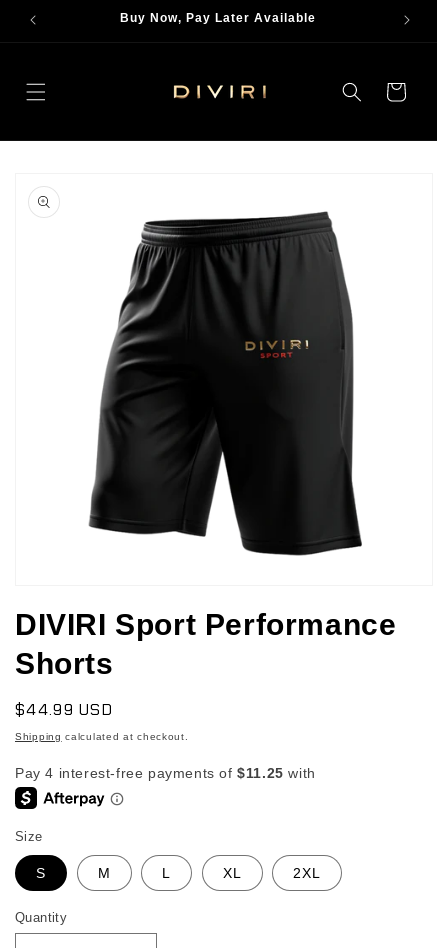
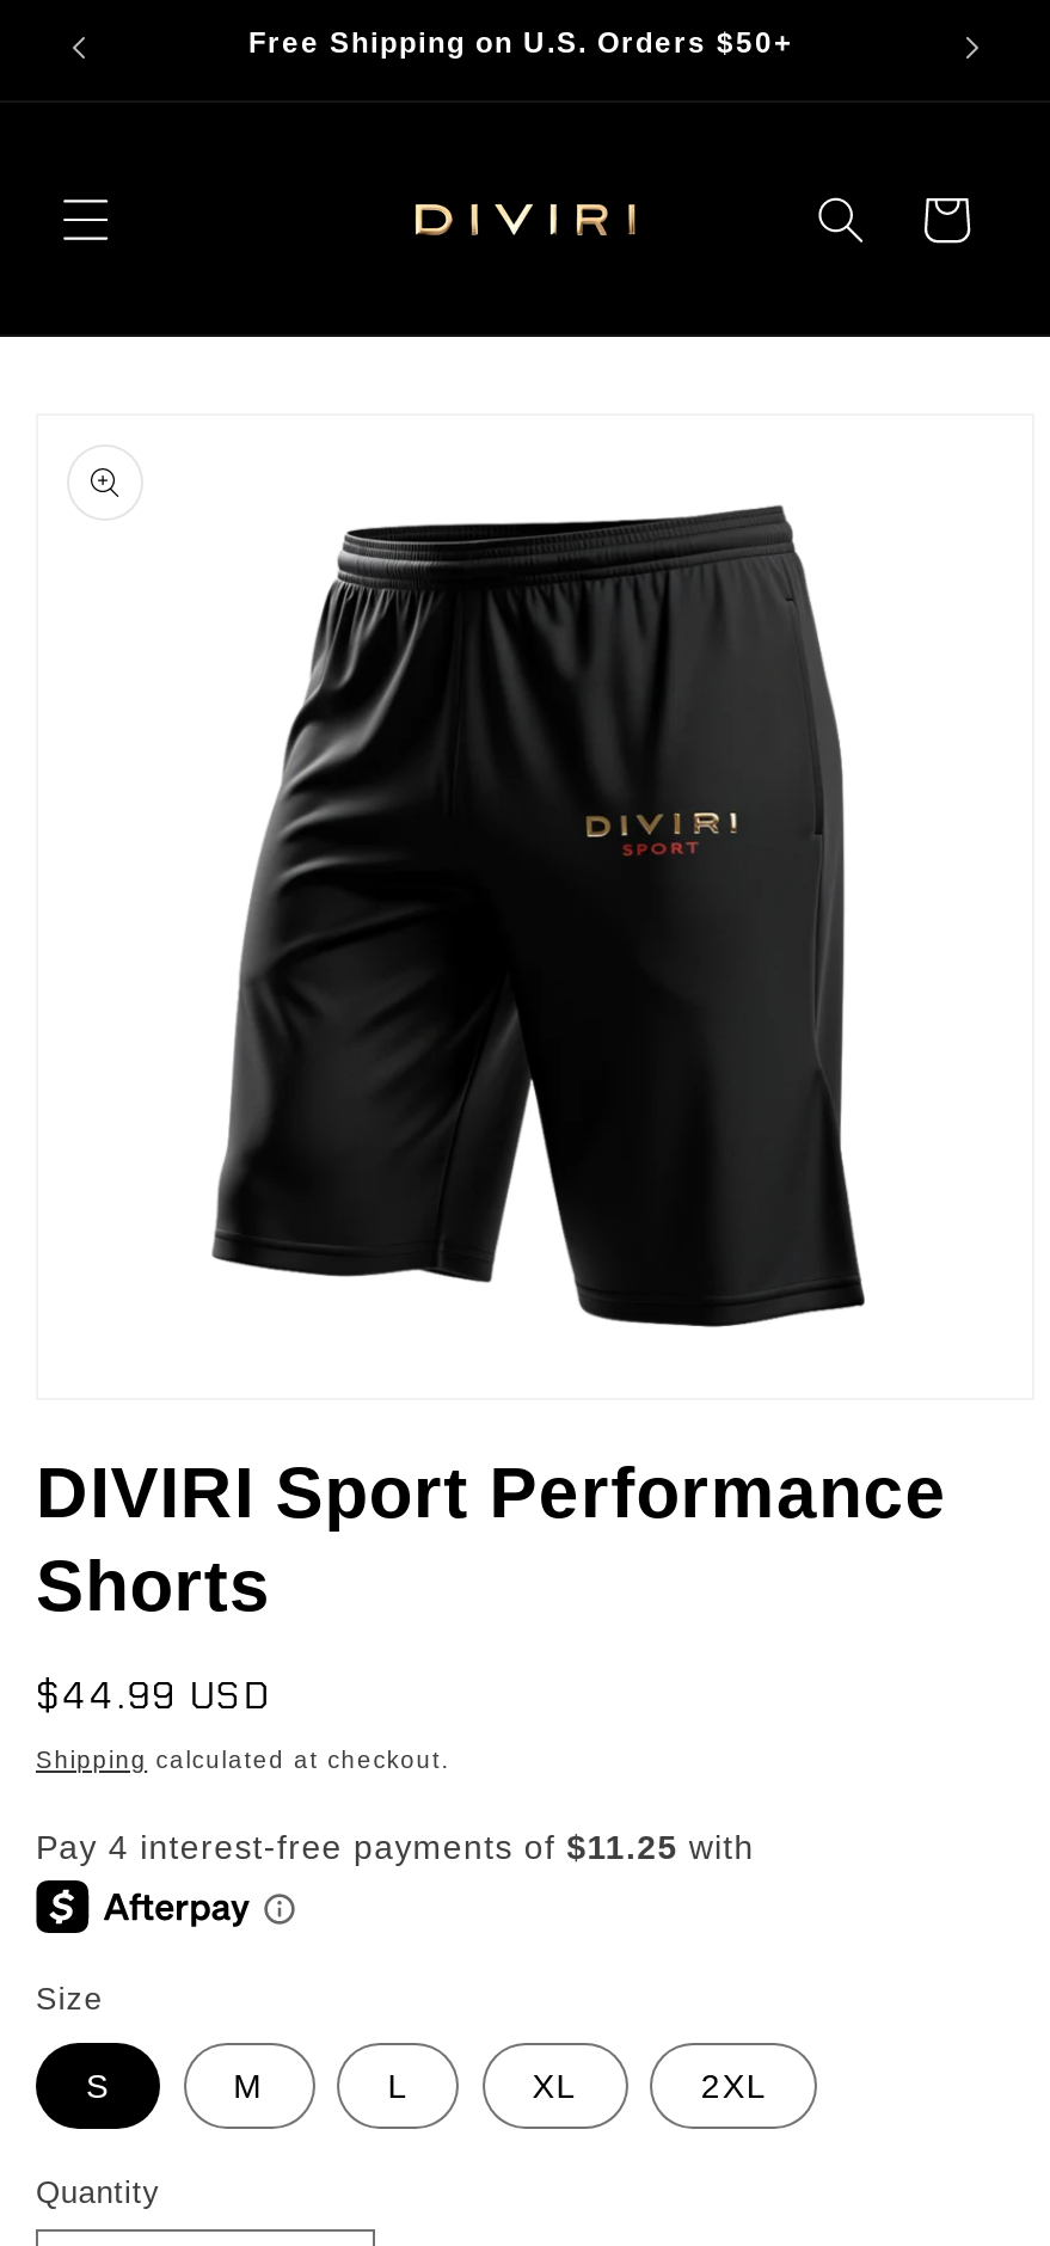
[120,11,316,25] Buy Now, Pay Later Available -> [248,26,793,60] Free Shipping on U.S. Orders $50+

